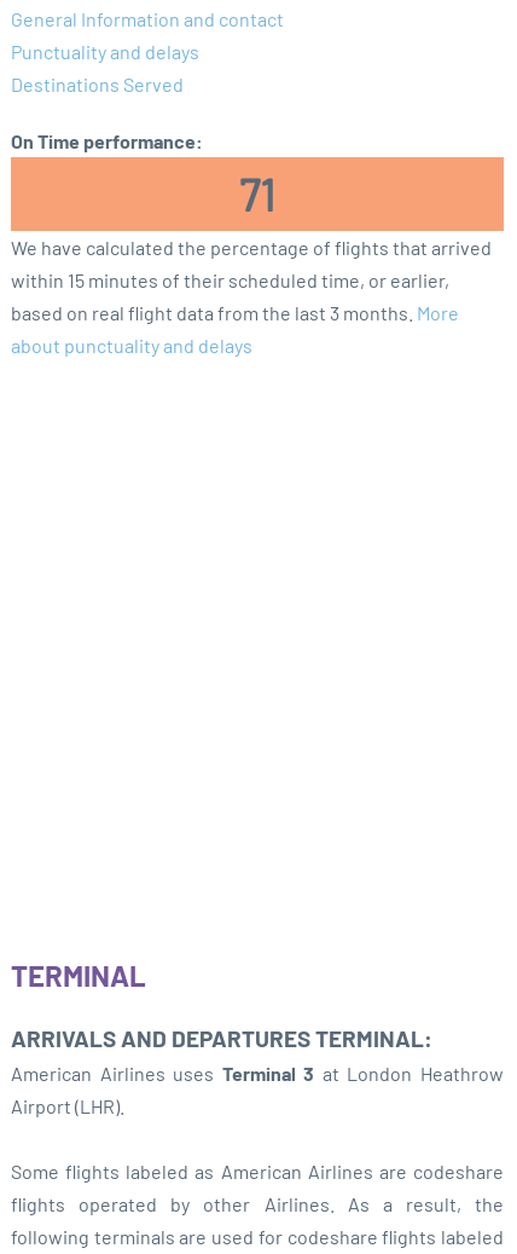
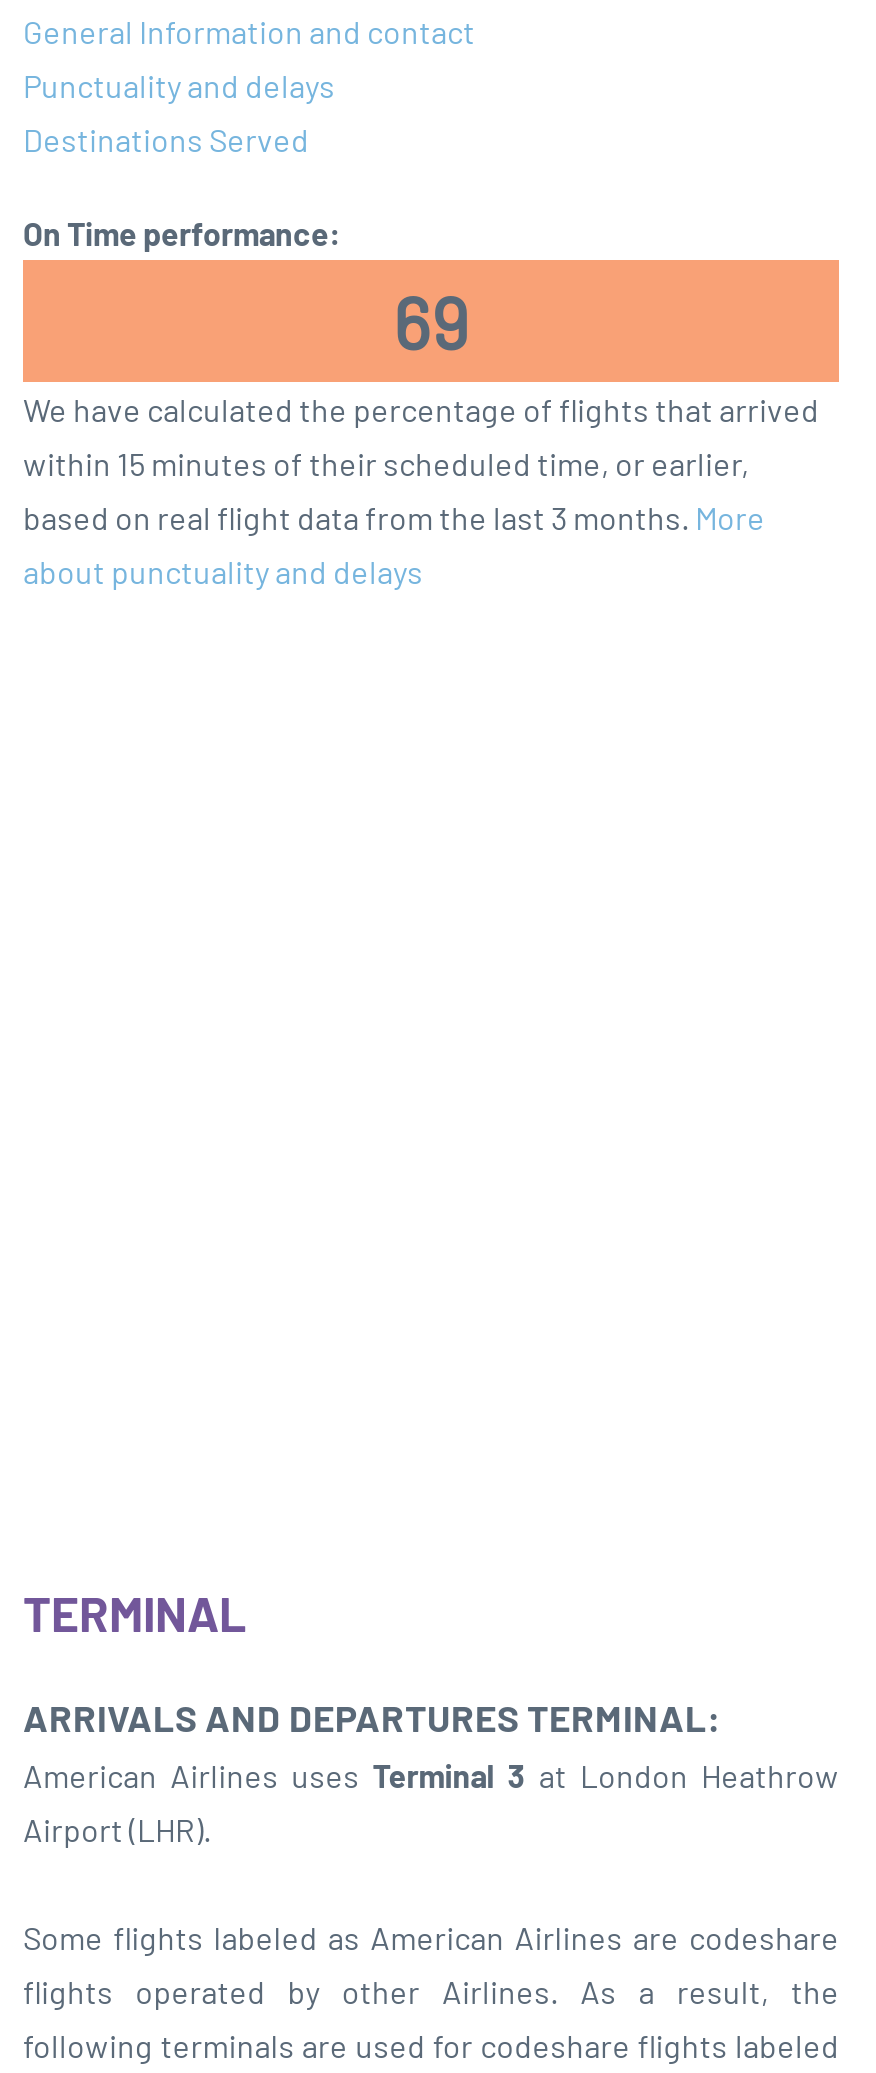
[239,168,275,220] 71 -> [393,278,469,364] 69

